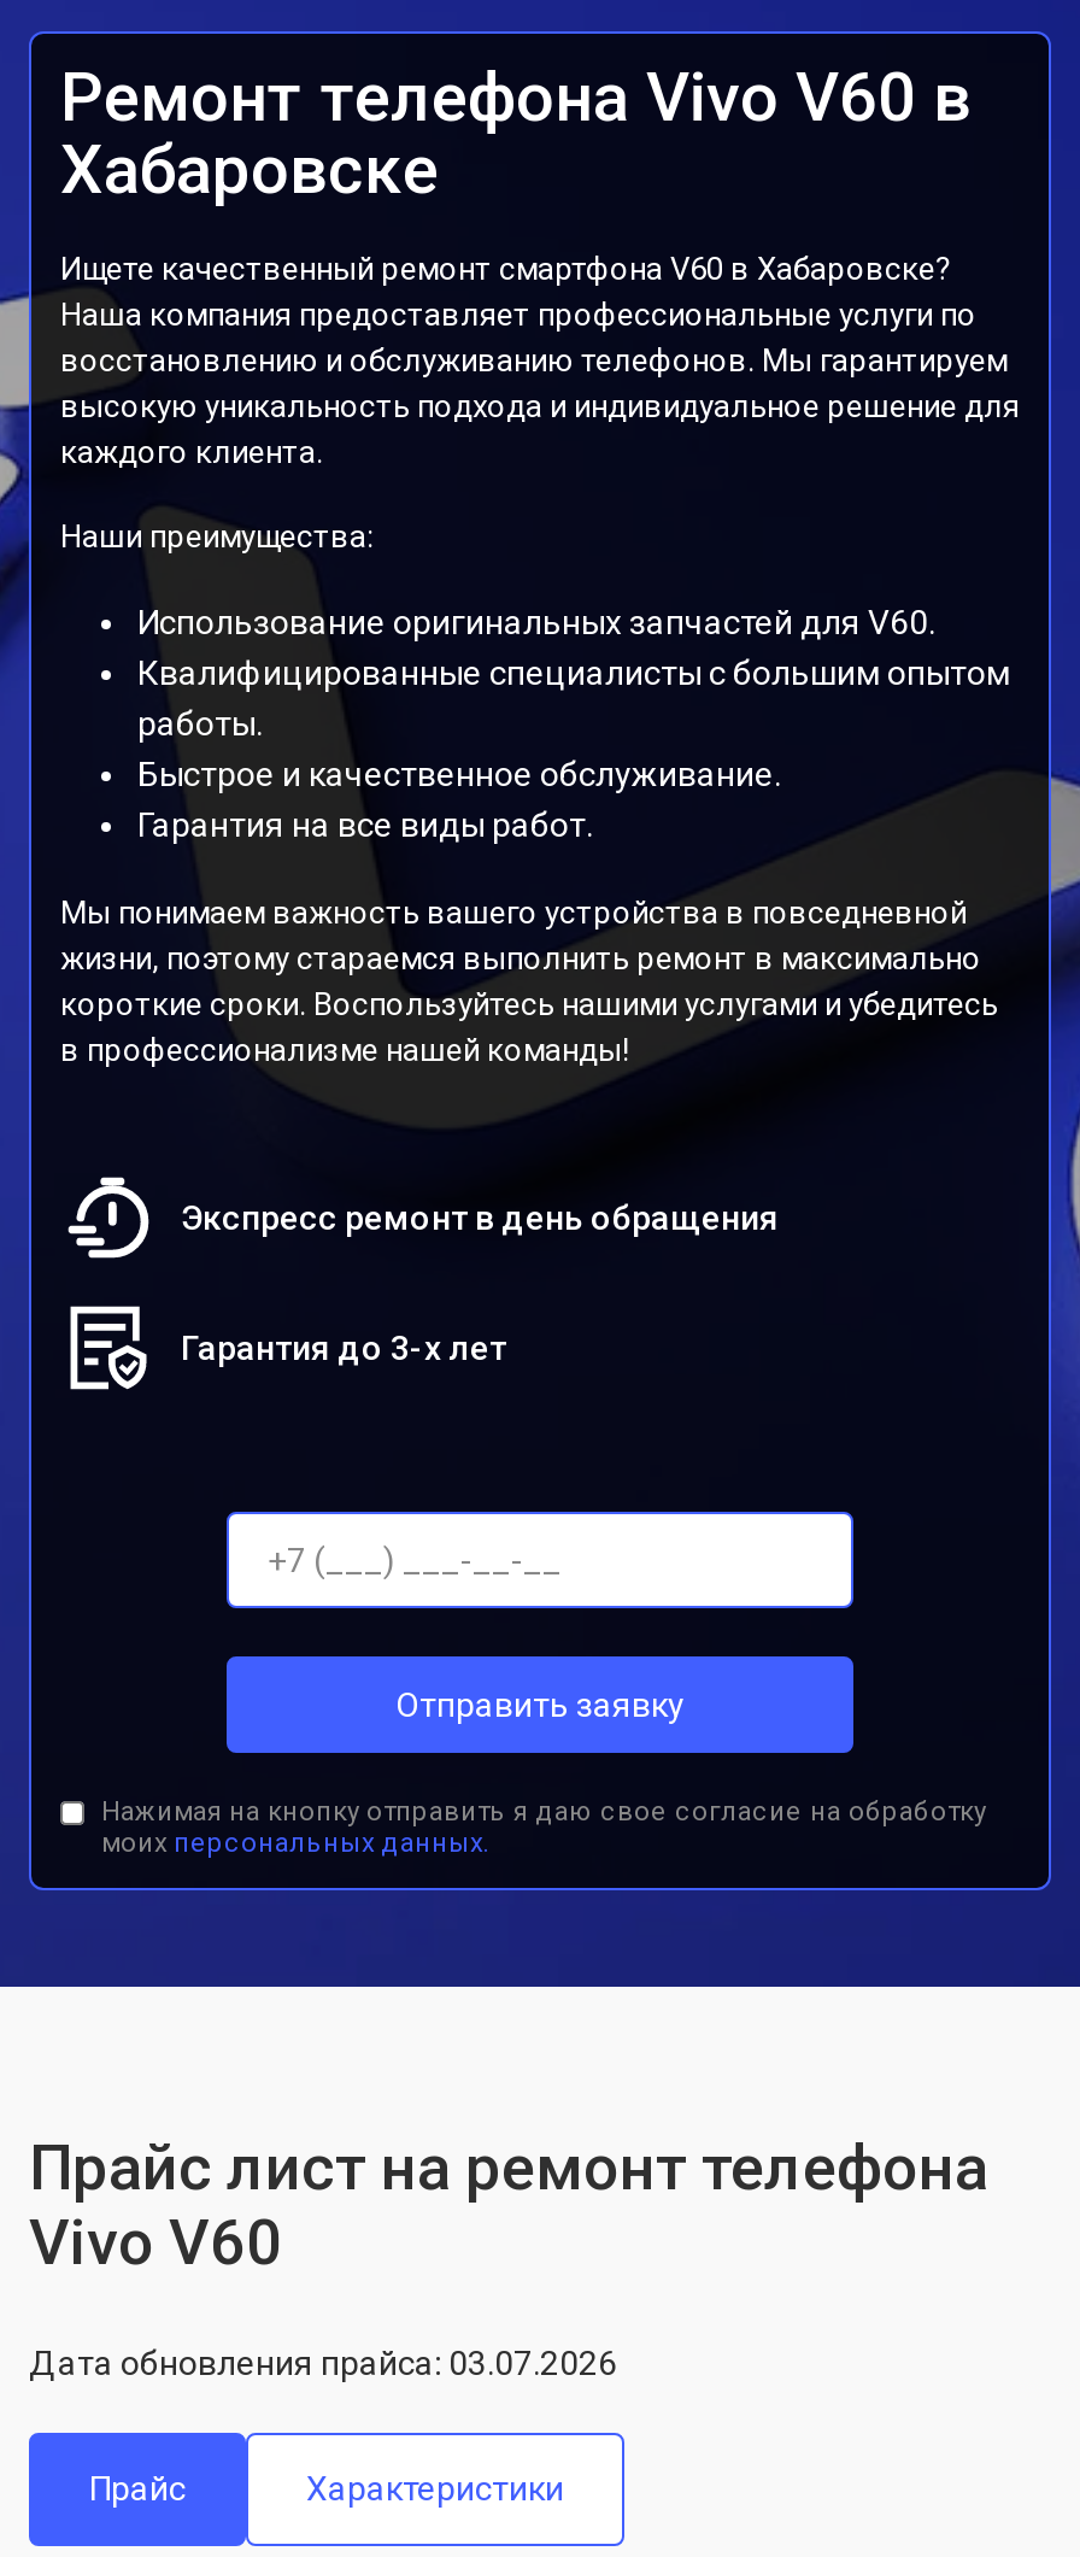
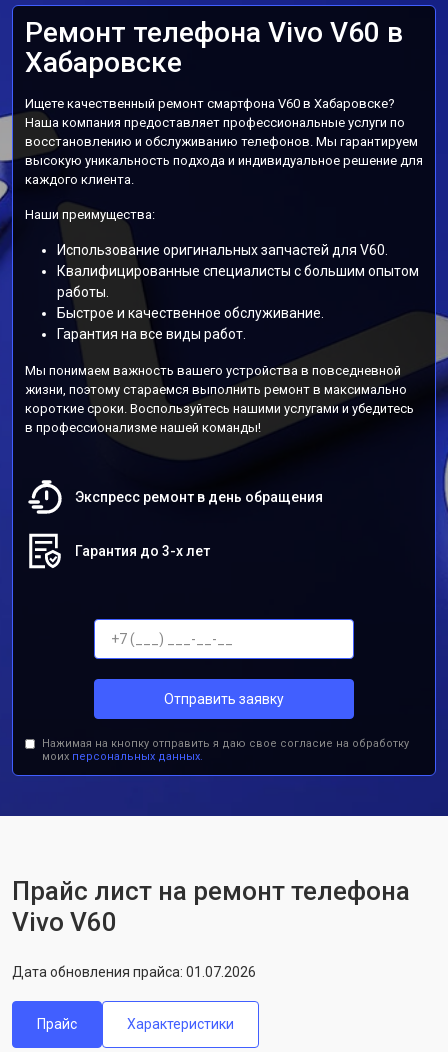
[29,2344,617,2382] Дата обновления прайса: 03.07.2026 -> [12,964,256,980] Дата обновления прайса: 01.07.2026

